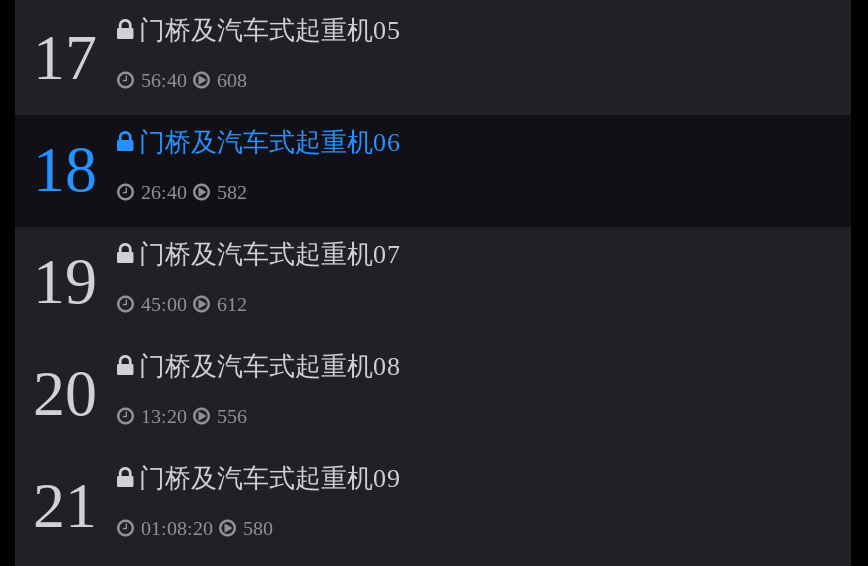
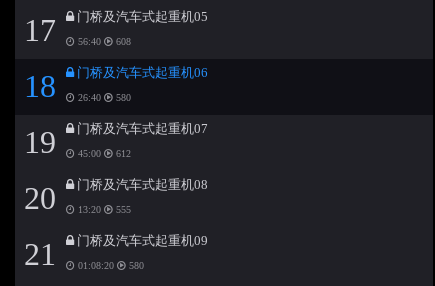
[33,129,401,205] 18 门桥及汽车式起重机06 26:40 582 -> [24,66,208,104] 18 门桥及汽车式起重机06 26:40 580
[33,353,401,429] 20 门桥及汽车式起重机08 13:20 556 -> [24,178,208,216] 20 门桥及汽车式起重机08 13:20 555

